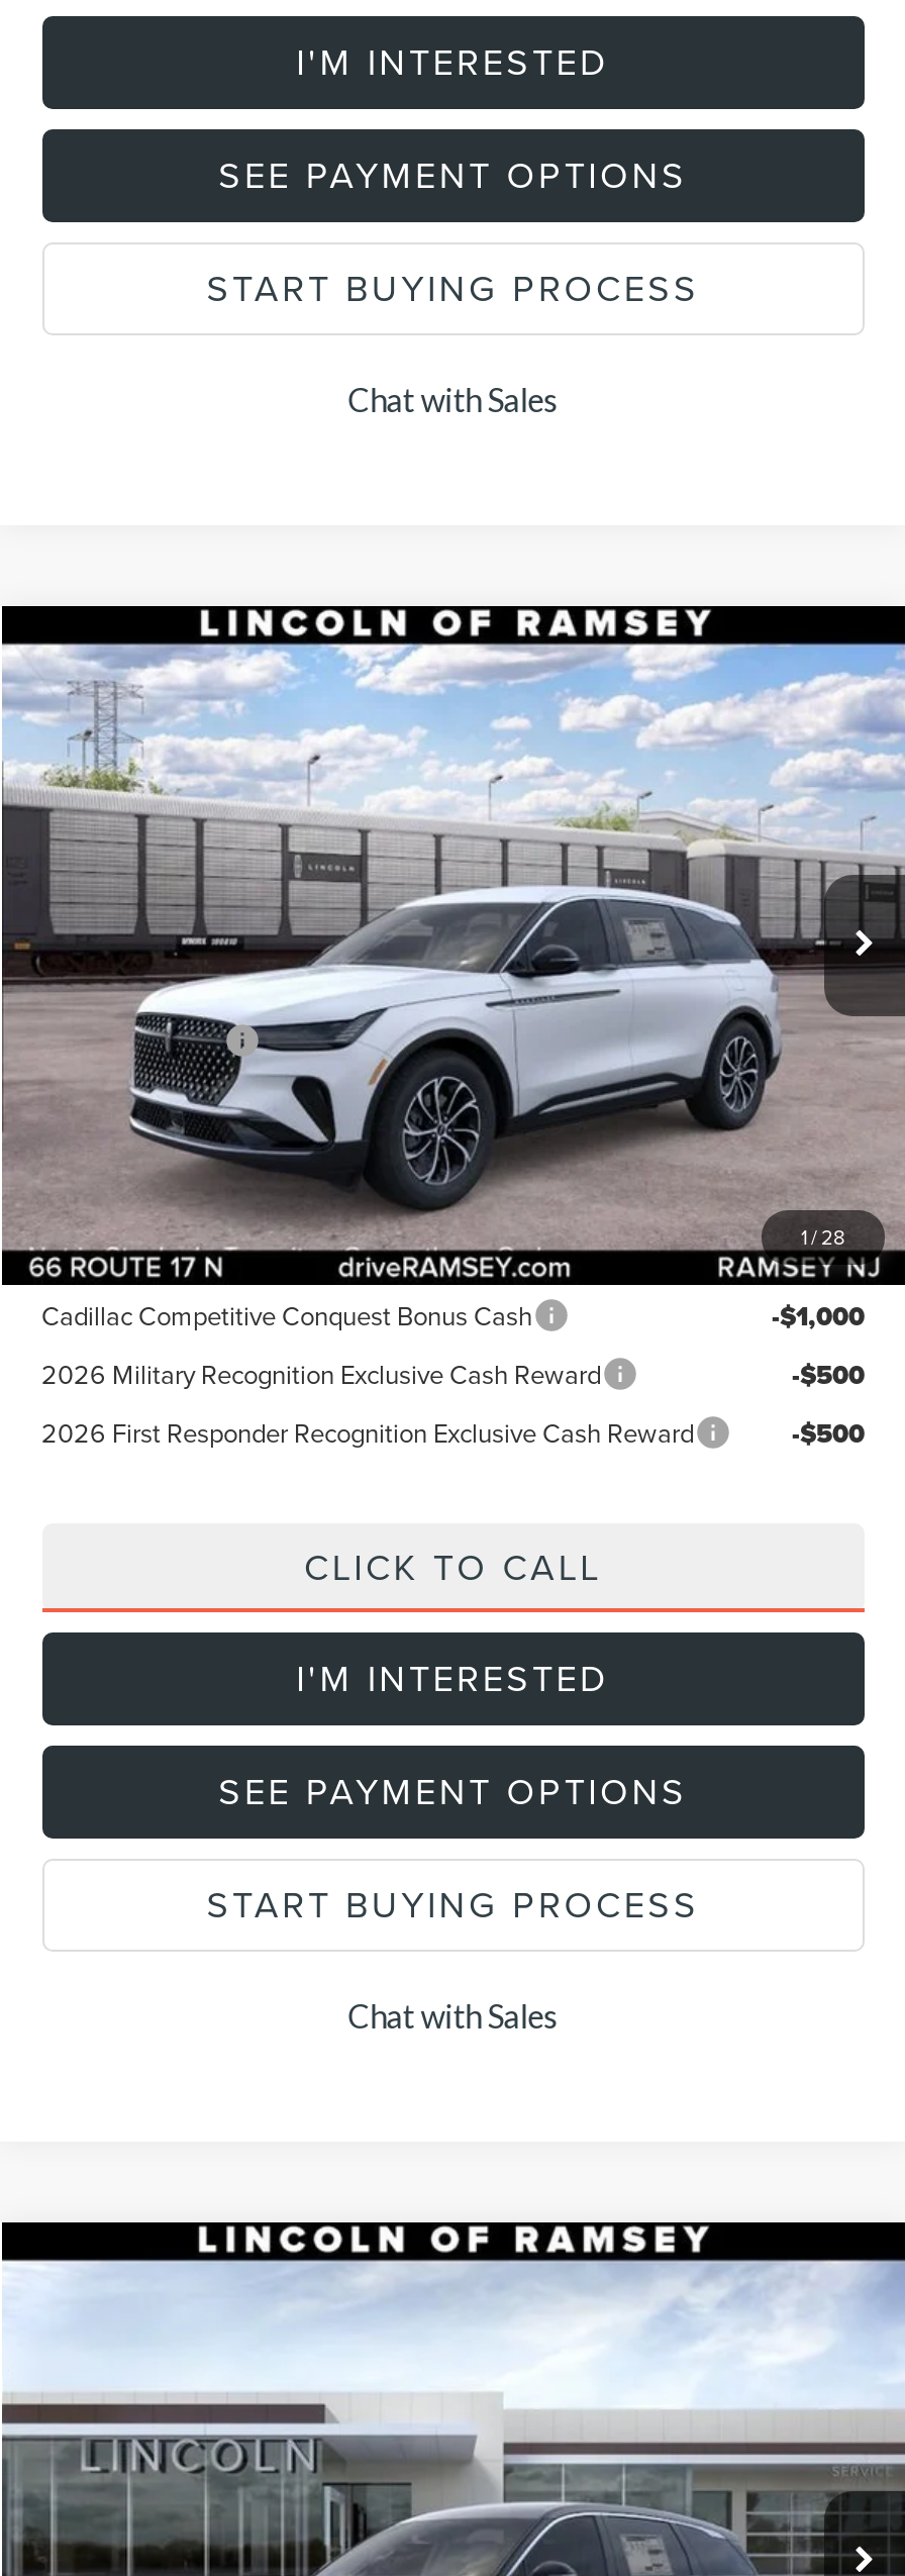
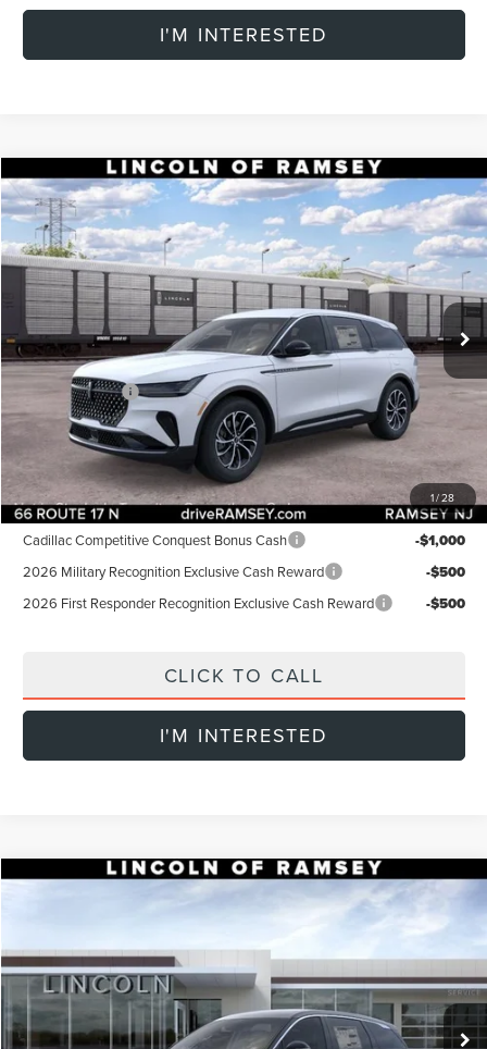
[206,149,699,417] SEE PAYMENT OPTIONS | START BUYING PROCESS | Chat with Sales -> none
[206,1765,699,2034] SEE PAYMENT OPTIONS | START BUYING PROCESS | Chat with Sales -> none

